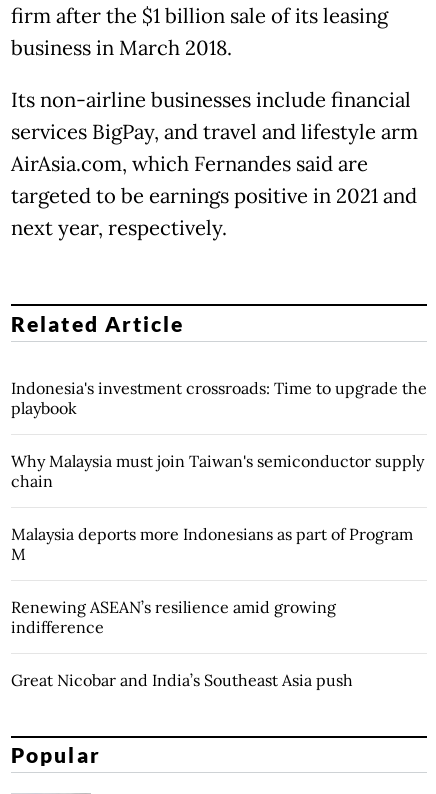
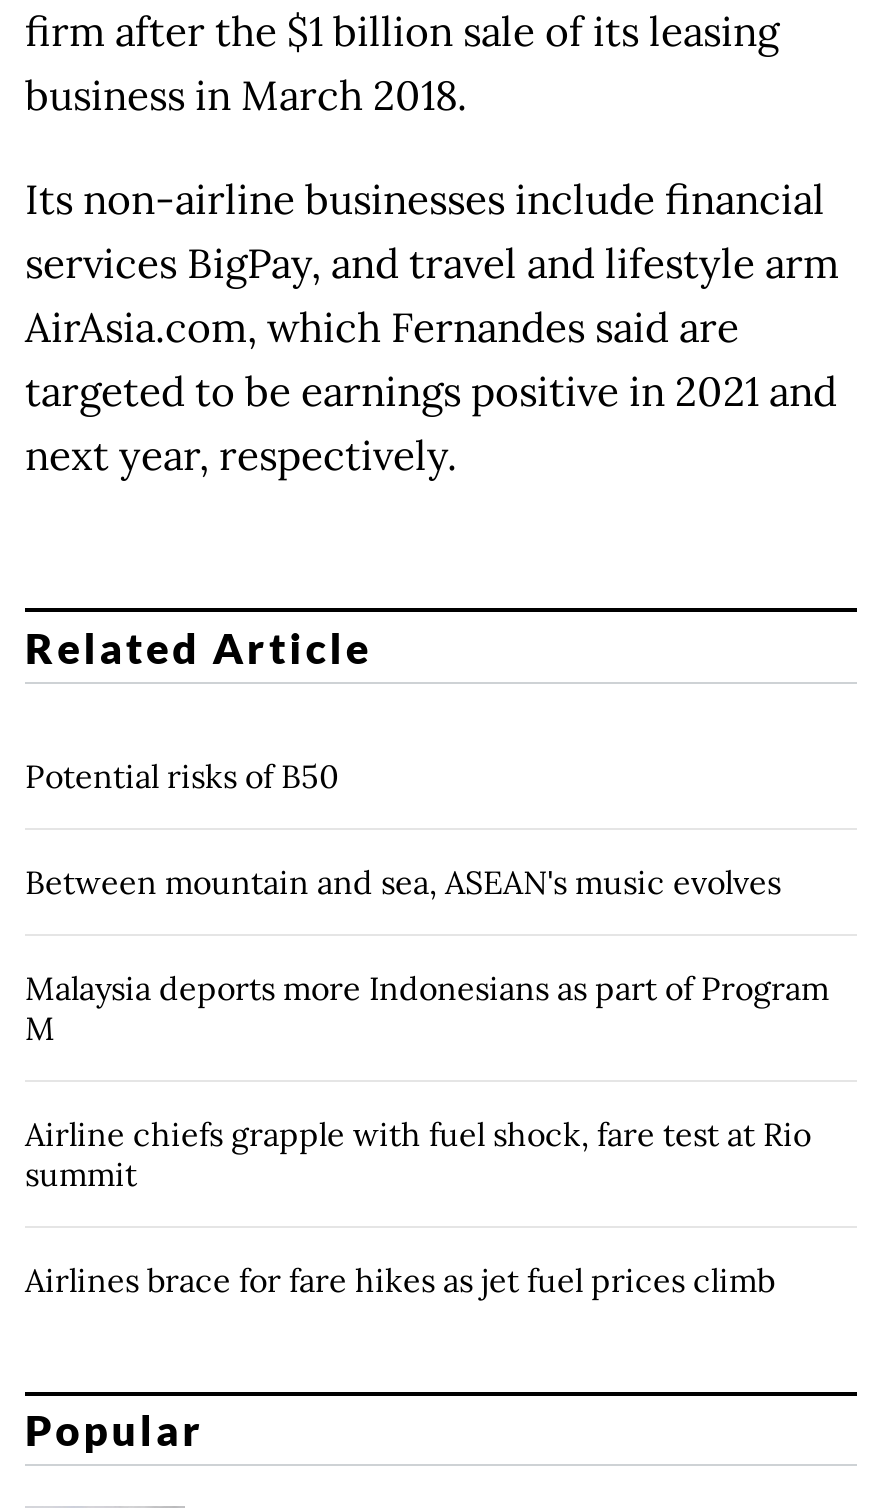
[11,378,427,418] Indonesia's investment crossroads: Time to upgrade the | playbook -> [25,755,339,795] Potential risks of B50
[11,451,424,491] Why Malaysia must join Taiwan's semiconductor supply | chain -> [25,861,781,901] Between mountain and sea, ASEAN's music evolves
[11,597,336,637] Renewing ASEAN’s resilience amid growing | indifference -> [25,1113,811,1193] Airline chiefs grapple with fuel shock, fare test at Rio | summit
[11,670,357,690] Great Nicobar and India’s Southeast Asia push -> [25,1259,775,1299] Airlines brace for fare hikes as jet fuel prices climb

